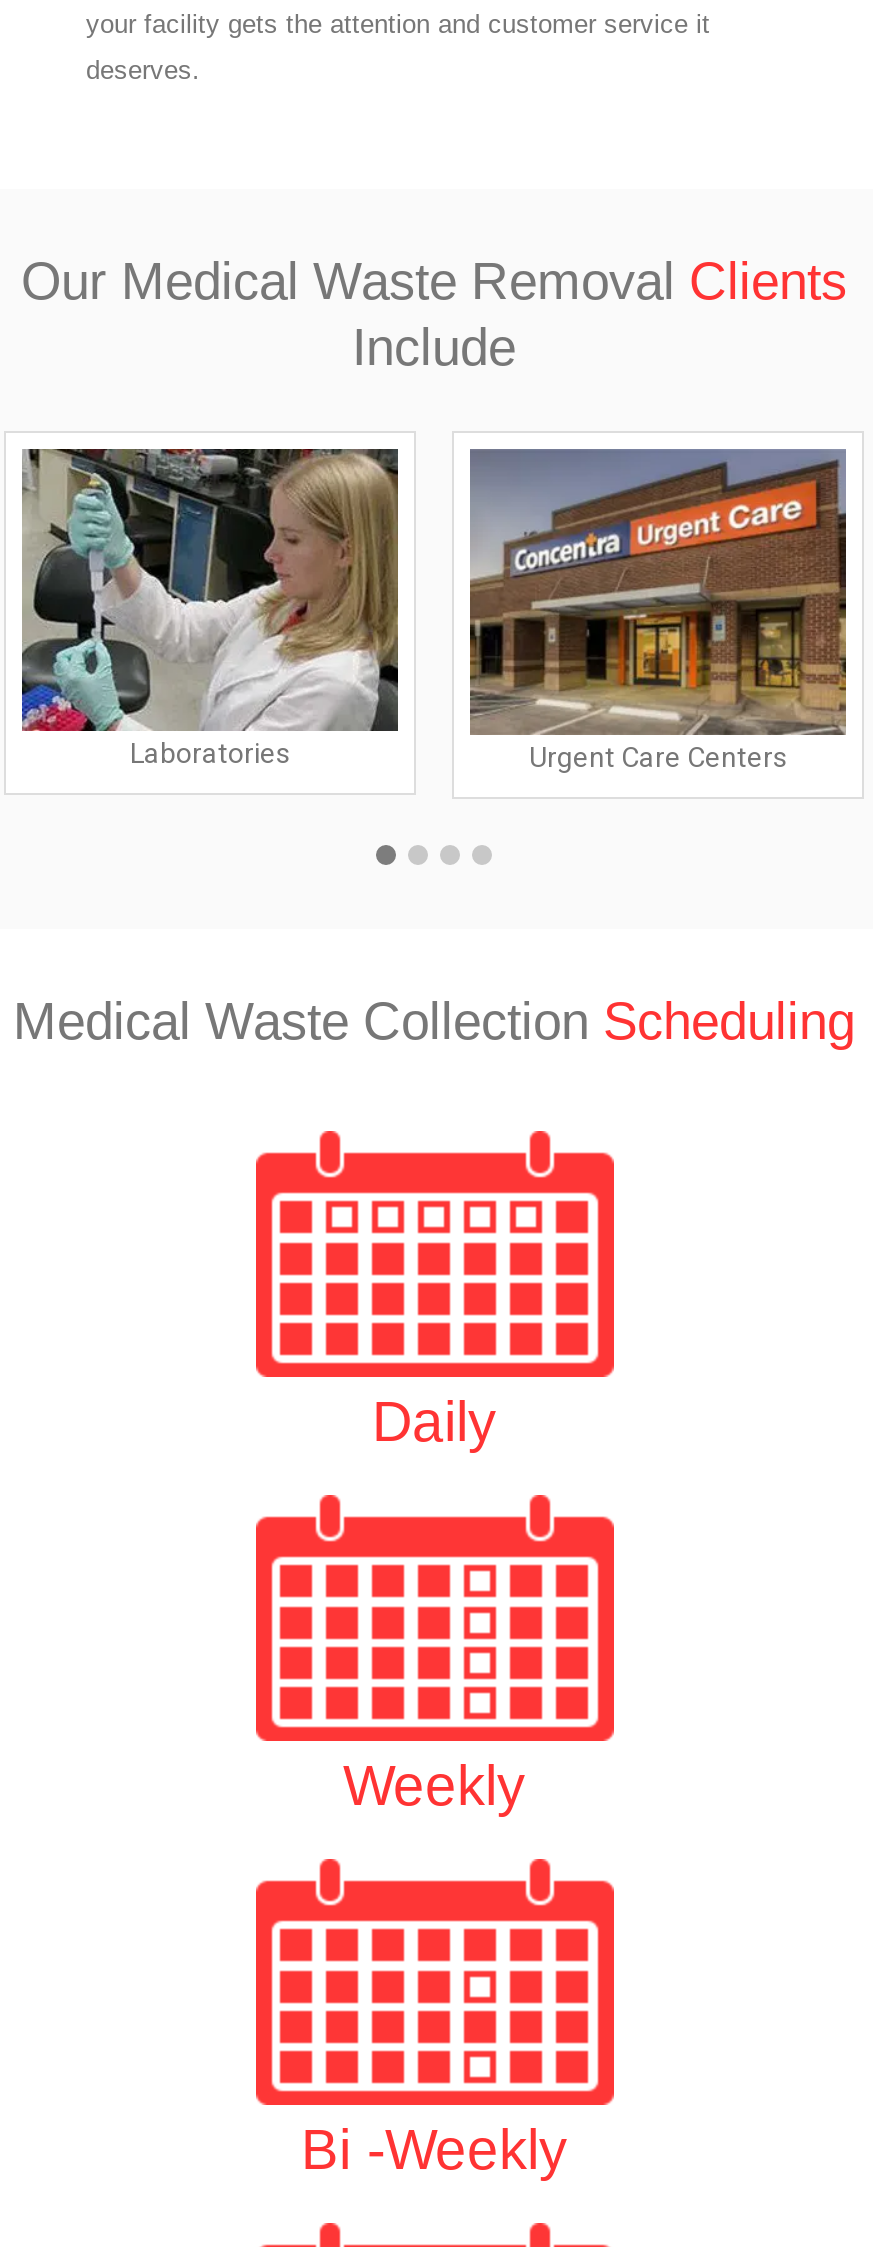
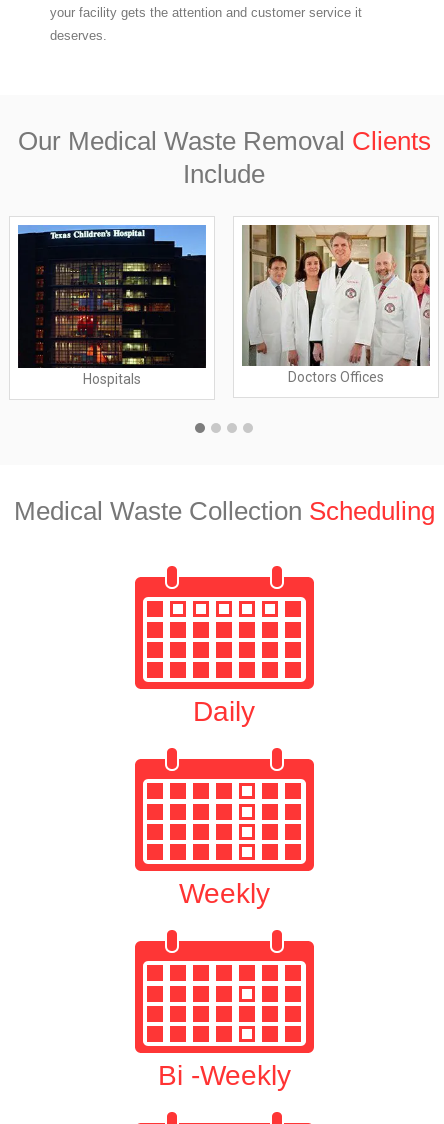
[20,447,787,772] [image] | Laboratories | Urgent Care Centers -> [17,224,384,387] [image] | Hospitals | Doctors Offices
[468,447,848,737] [image] -> [242,224,431,368] [image]

